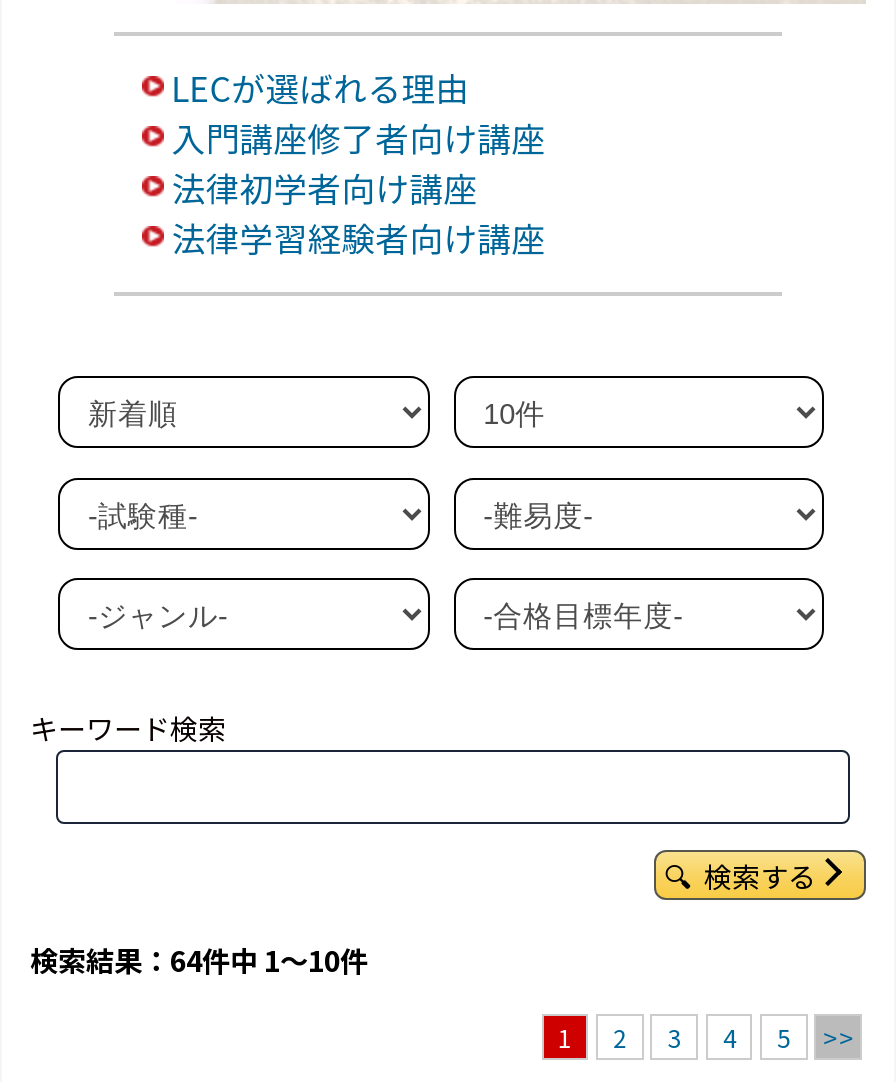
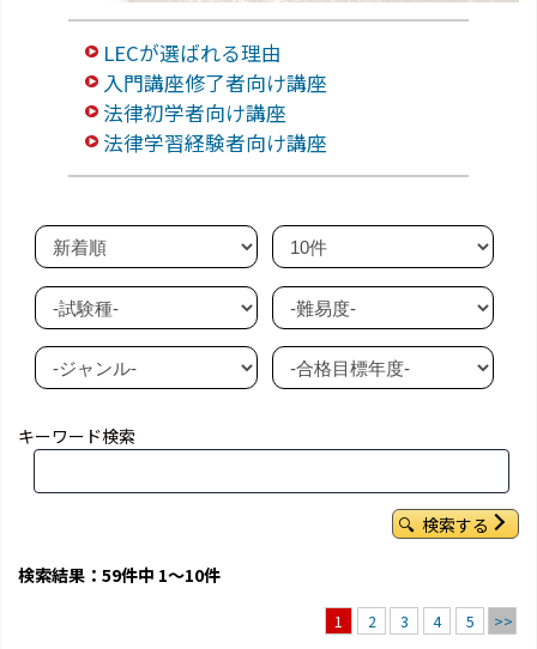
[30,940,368,980] 検索結果：64件中 1～10件 -> [18,563,221,586] 検索結果：59件中 1～10件

